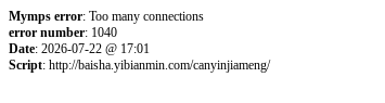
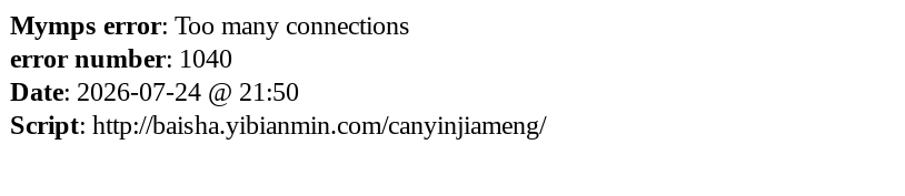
[9,41,150,56] Date: 2026-07-22 @ 17:01 -> [10,76,299,107] Date: 2026-07-24 @ 21:50

